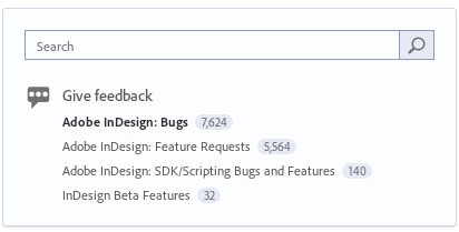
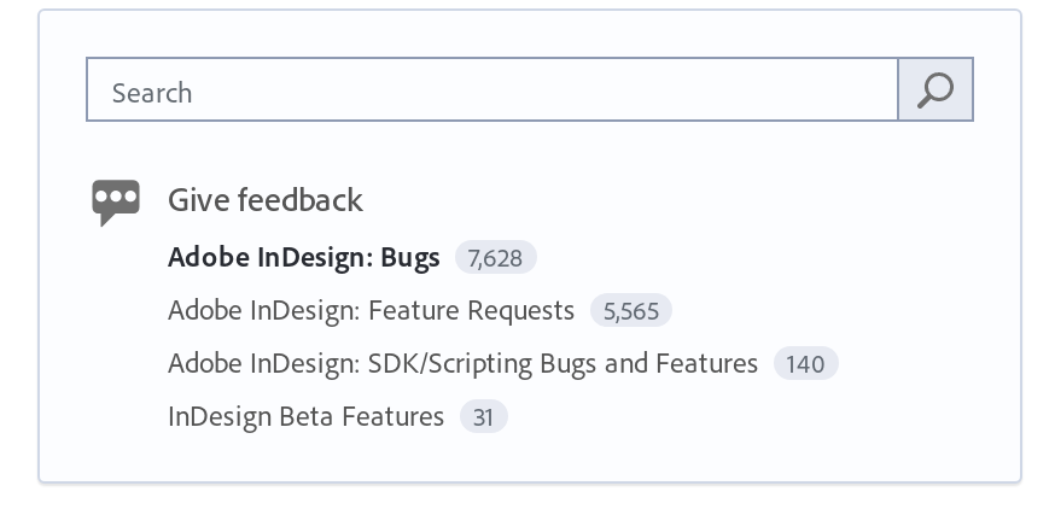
[62,113,227,130] Adobe InDesign: Bugs 7,624 -> [168,238,524,274] Adobe InDesign: Bugs 7,628
[62,138,290,155] Adobe InDesign: Feature Requests 5,564 -> [168,291,659,327] Adobe InDesign: Feature Requests 5,565
[62,187,214,203] InDesign Beta Features 32 -> [168,397,495,433] InDesign Beta Features 31

